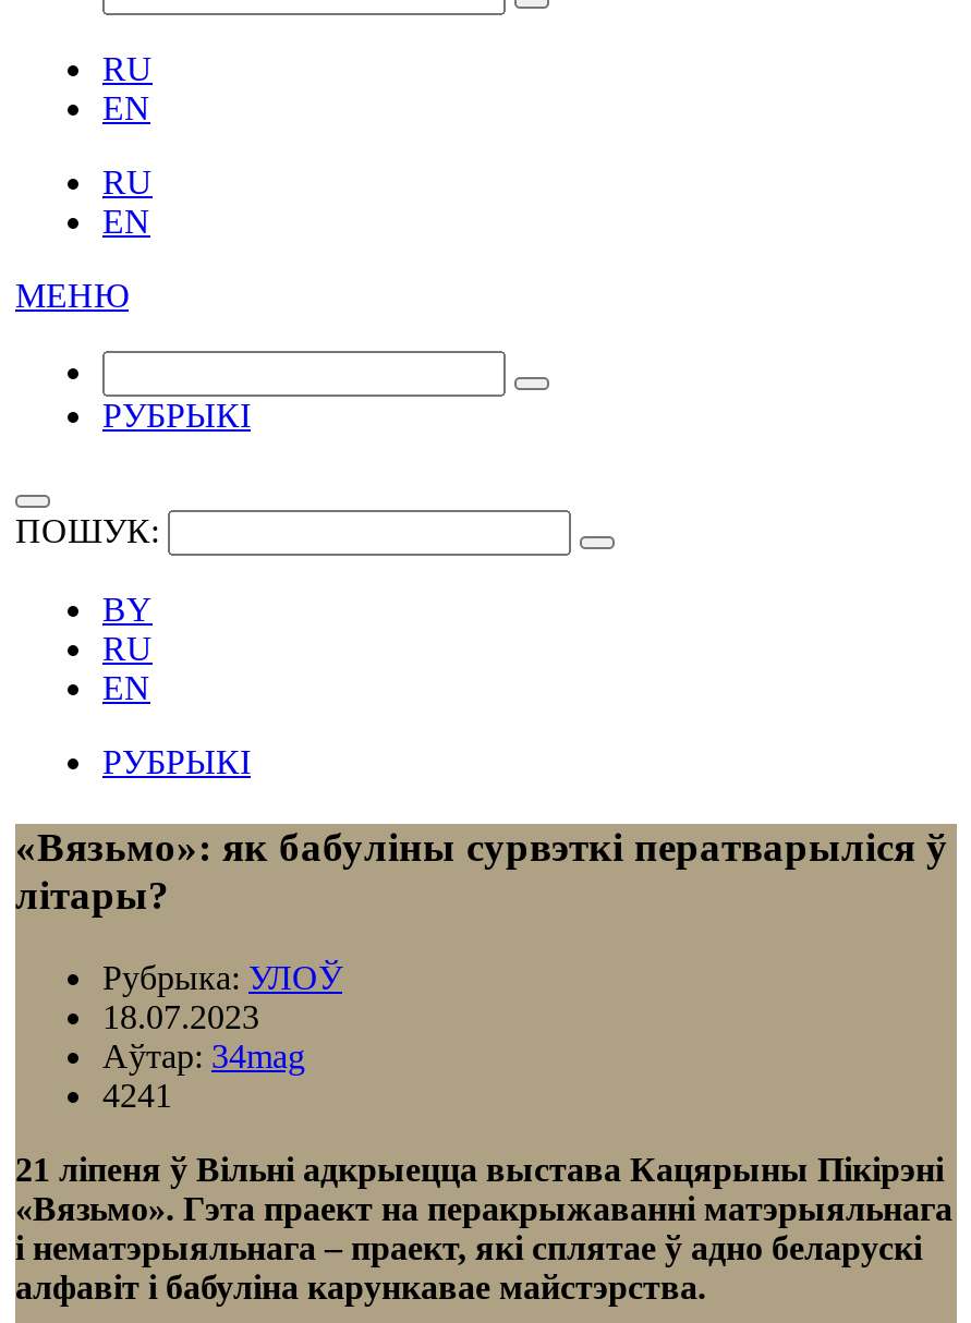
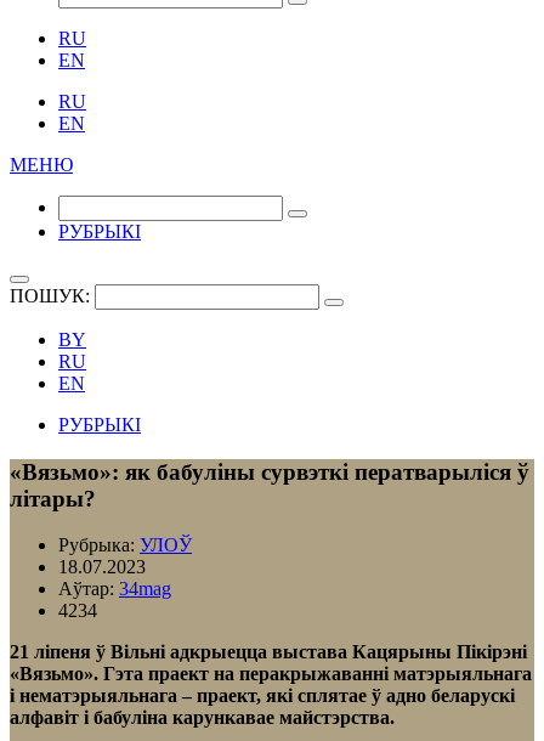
[102,1078,172,1115] 4241 -> [58,601,97,621] 4234

